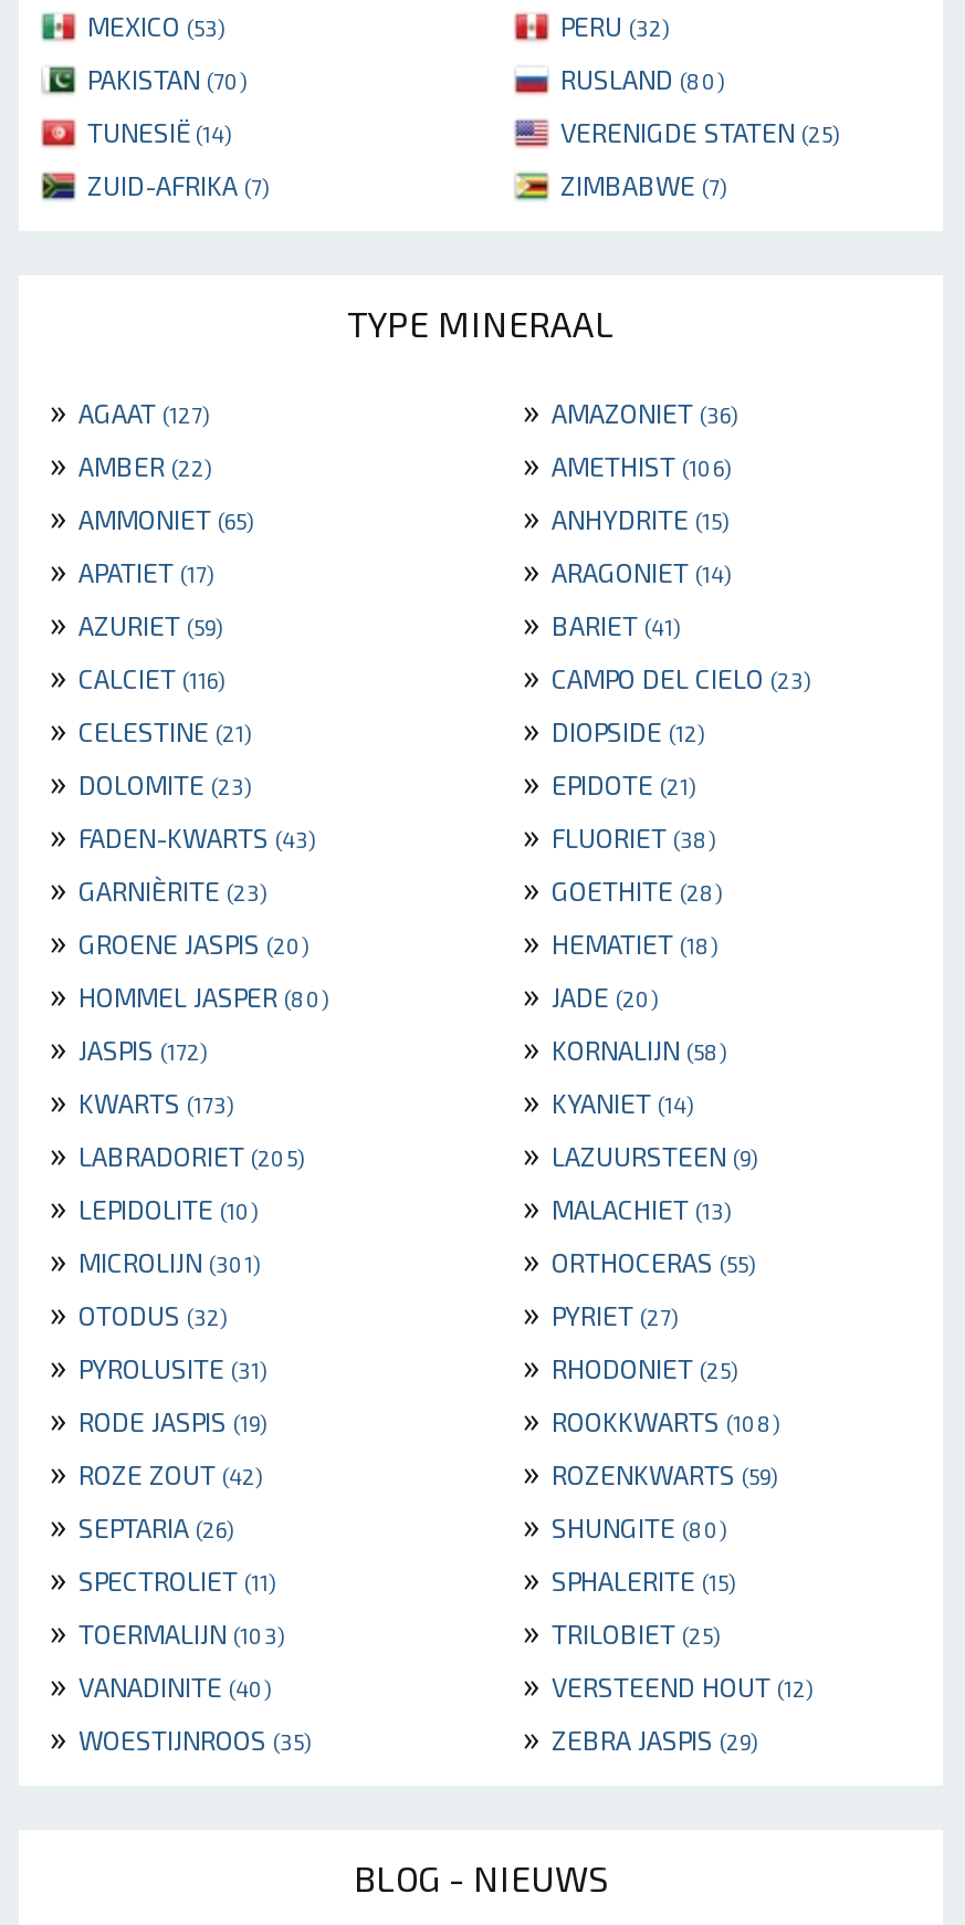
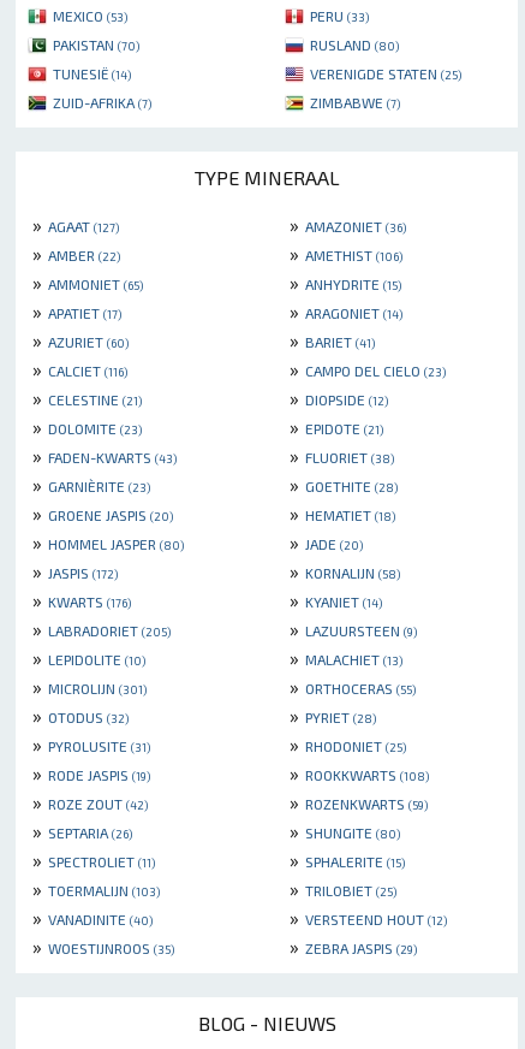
[560,11,669,42] PERU (32) -> [310,8,369,24] PERU (33)
[41,601,222,643] » AZURIET (59) -> [28,329,129,352] » AZURIET (60)
[41,1079,233,1121] » KWARTS (173) -> [28,589,131,611] » KWARTS (176)
[514,1291,678,1333] » PYRIET (27) -> [285,704,376,727] » PYRIET (28)

